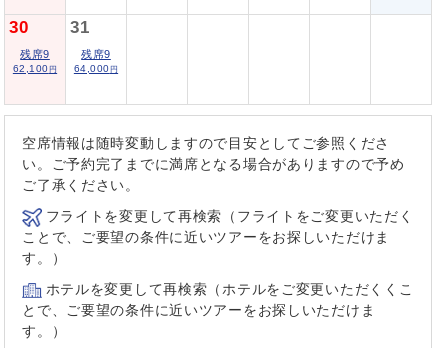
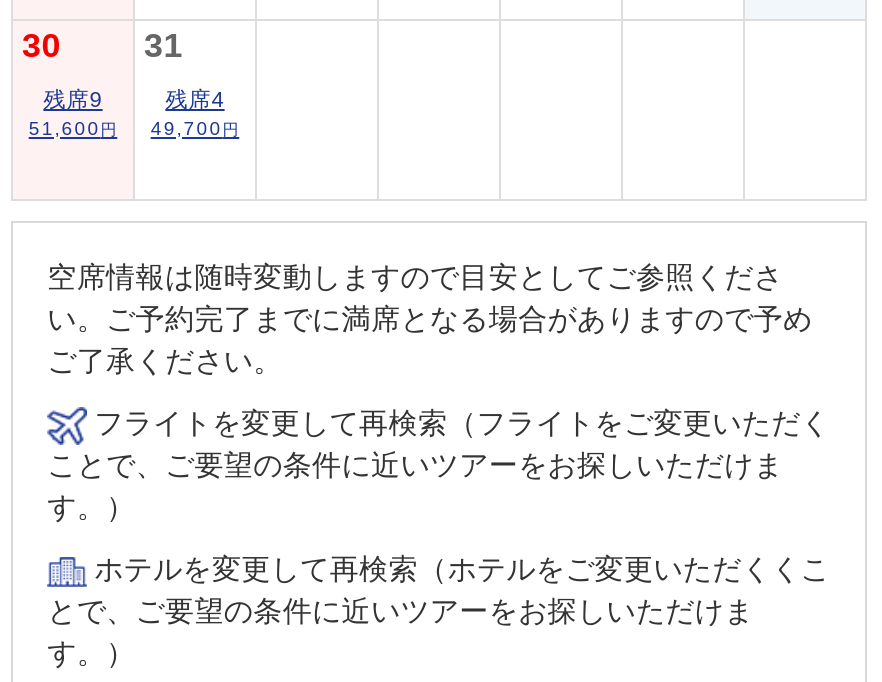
[81,48,111,60] 残席9 -> [165,88,225,112] 残席4
[13,63,57,74] 62,100円 -> [29,118,117,140] 51,600円
[74,63,118,74] 64,000円 -> [151,118,239,140] 49,700円

